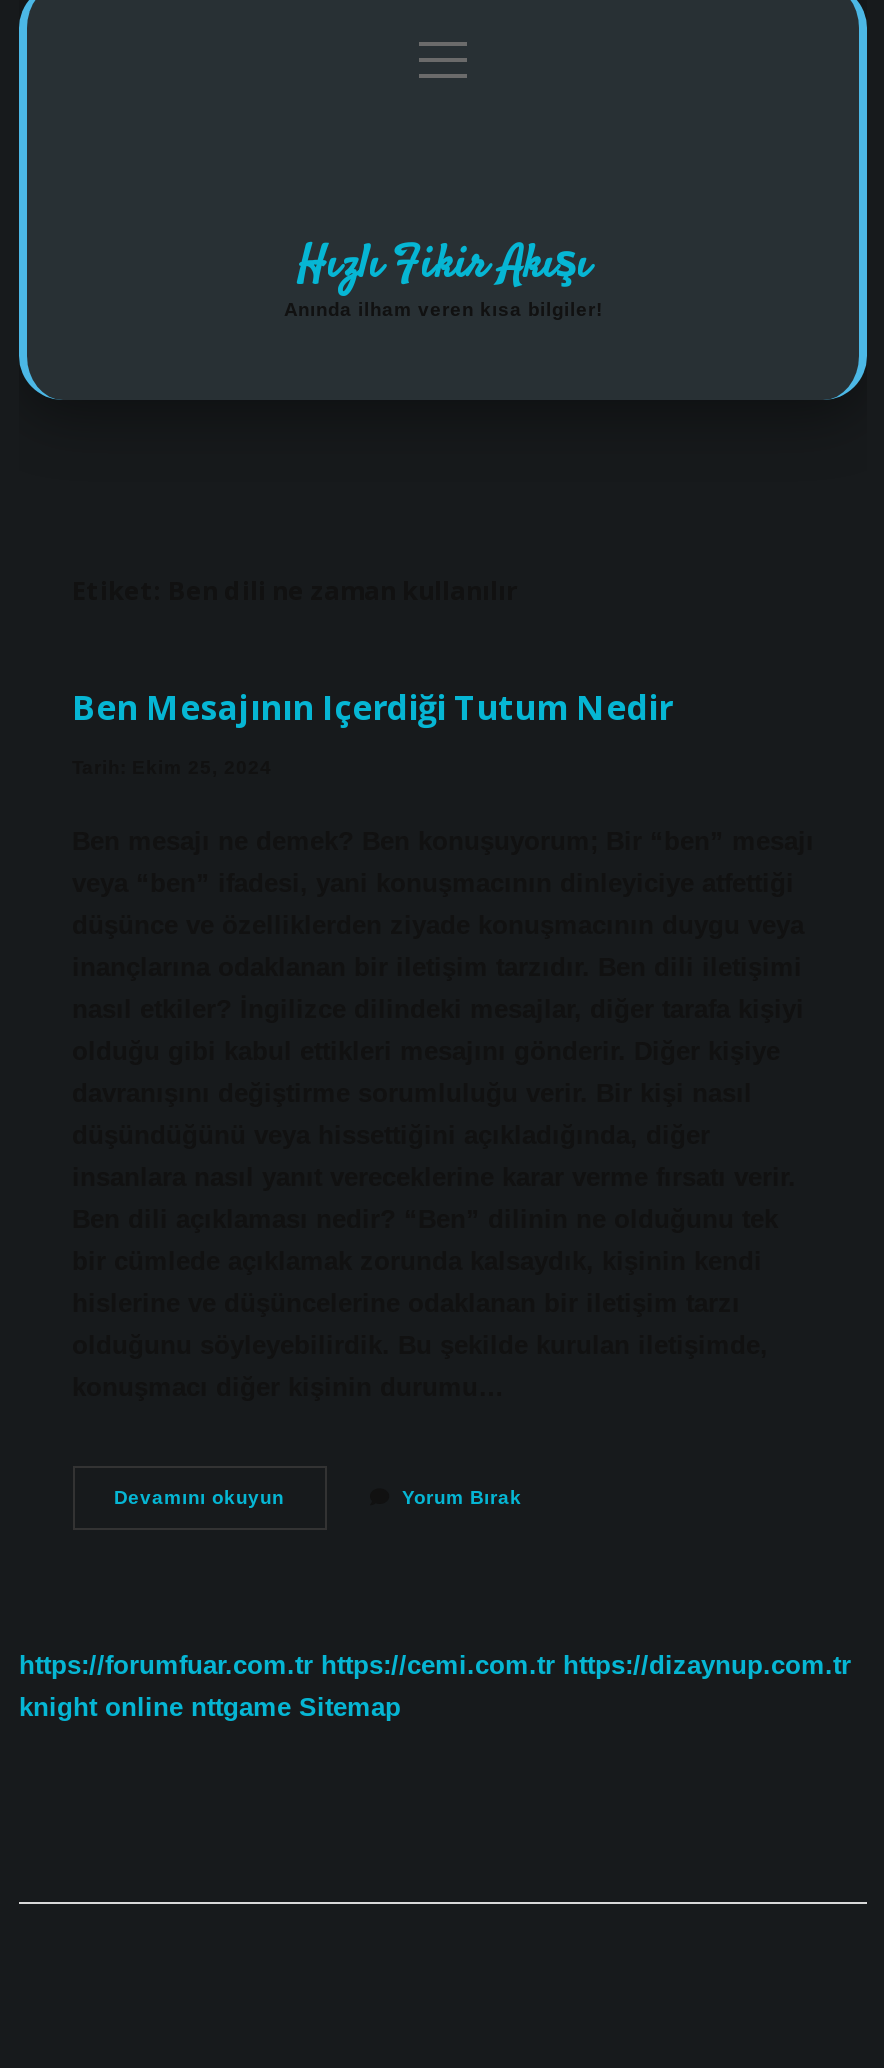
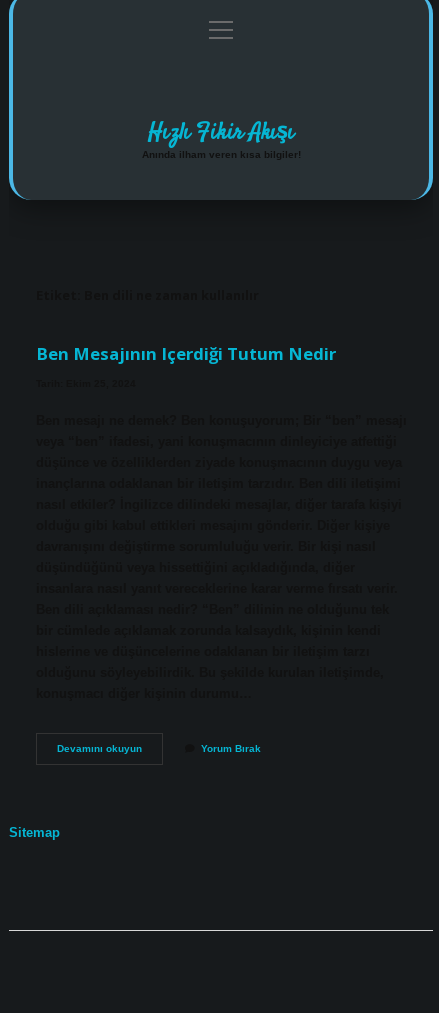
[19,1651,851,1723] https://forumfuar.com.tr https://cemi.com.tr https://dizaynup.com.tr | knight online nttgame Sitemap -> [9,825,60,840] Sitemap

